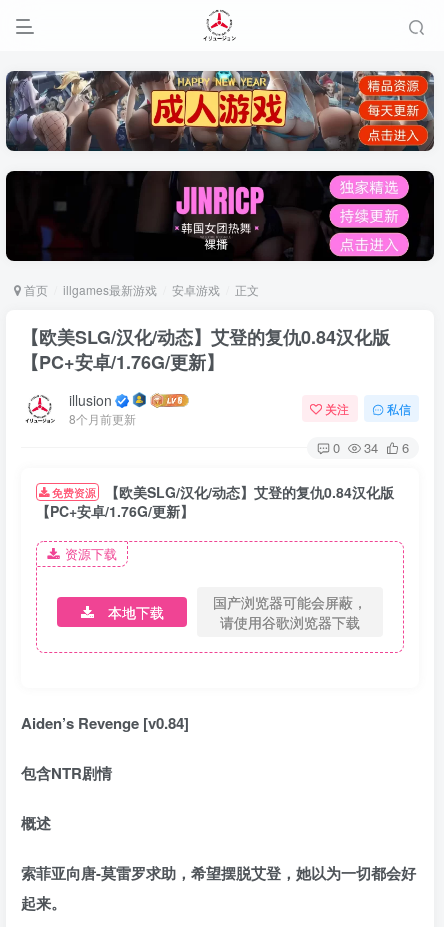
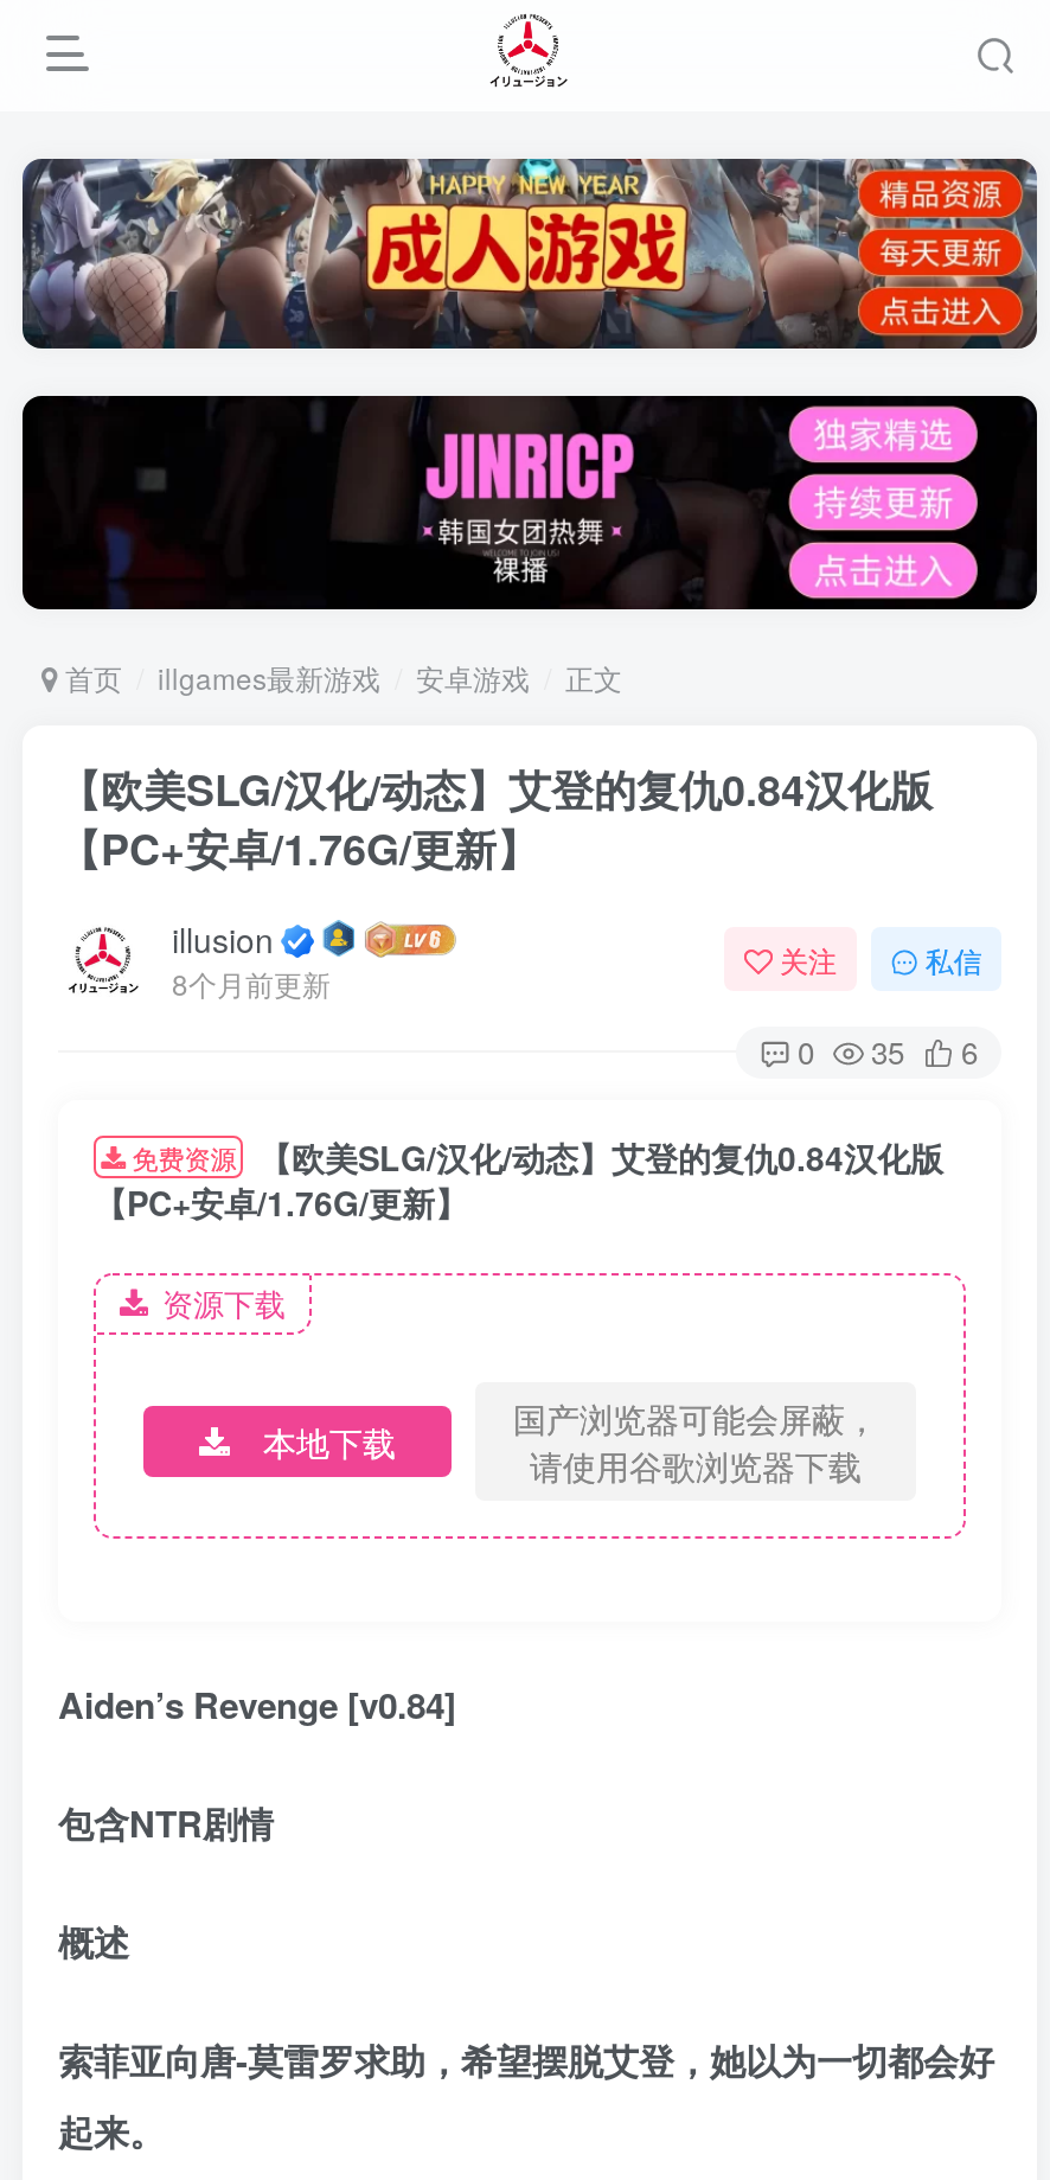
[333,438,409,457] 0 34 6 -> [798,1028,978,1073] 0 35 6

